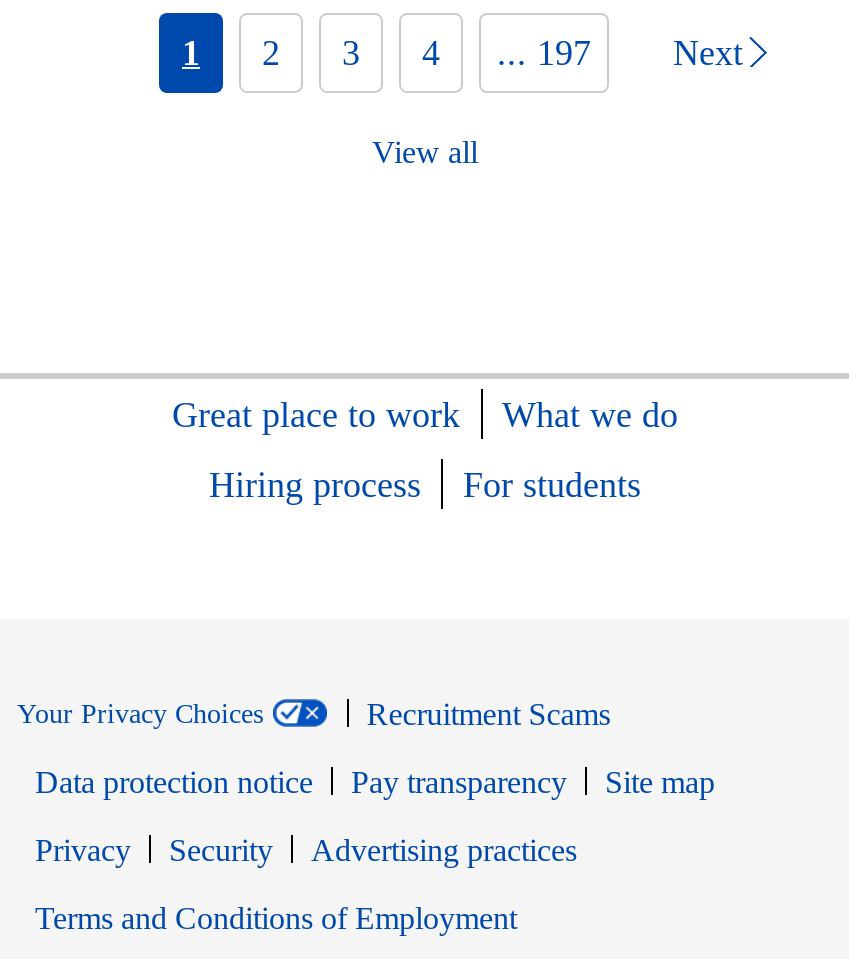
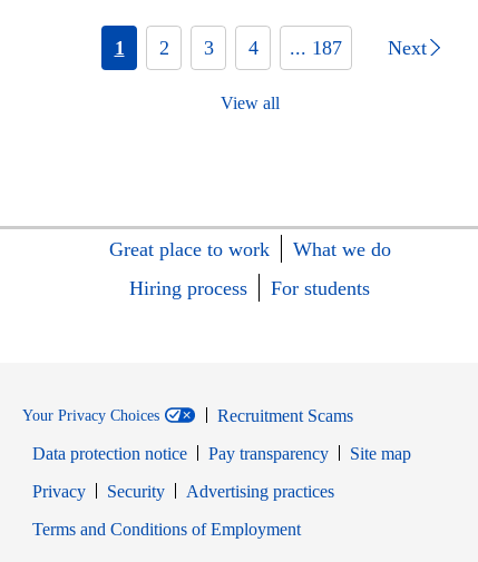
[182,32,591,72] 1 2 3 4 ... 197 -> [114,36,342,58] 1 2 3 4 ... 187

